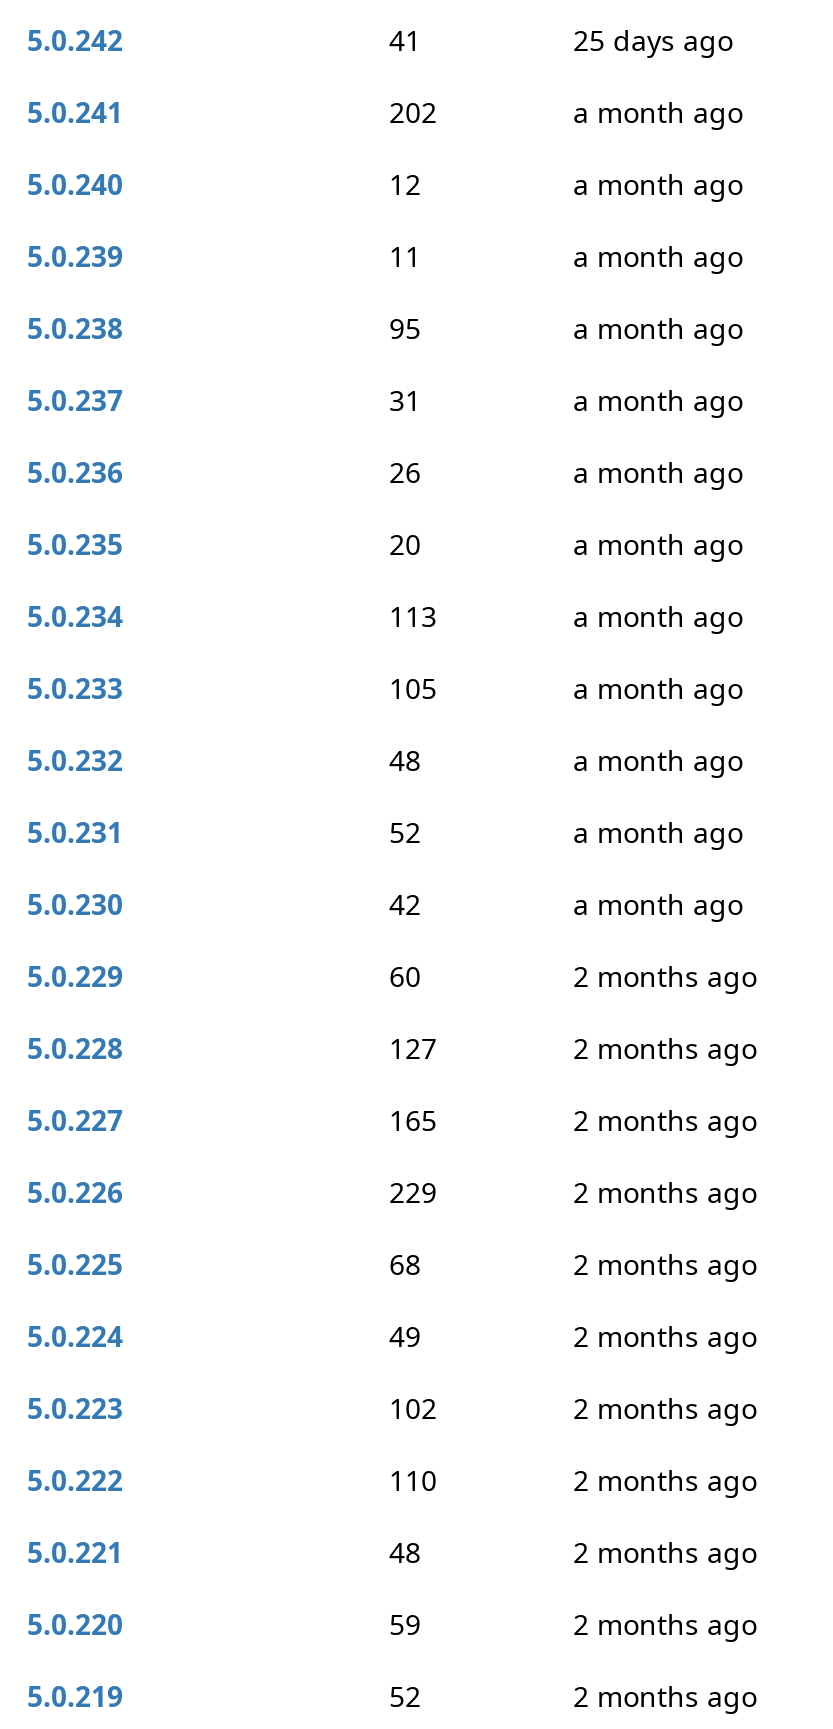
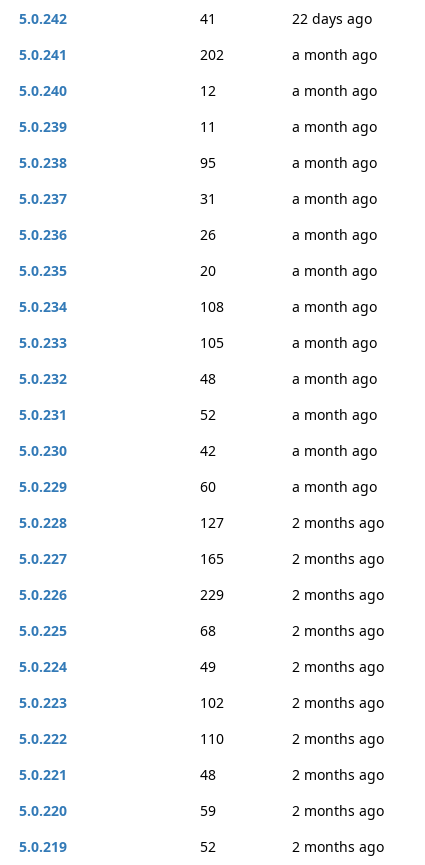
[573,21,733,59] 25 days ago -> [292,9,372,28] 22 days ago
[389,597,437,635] 113 -> [200,297,224,316] 108
[573,957,757,995] 2 months ago -> [292,477,377,496] a month ago

